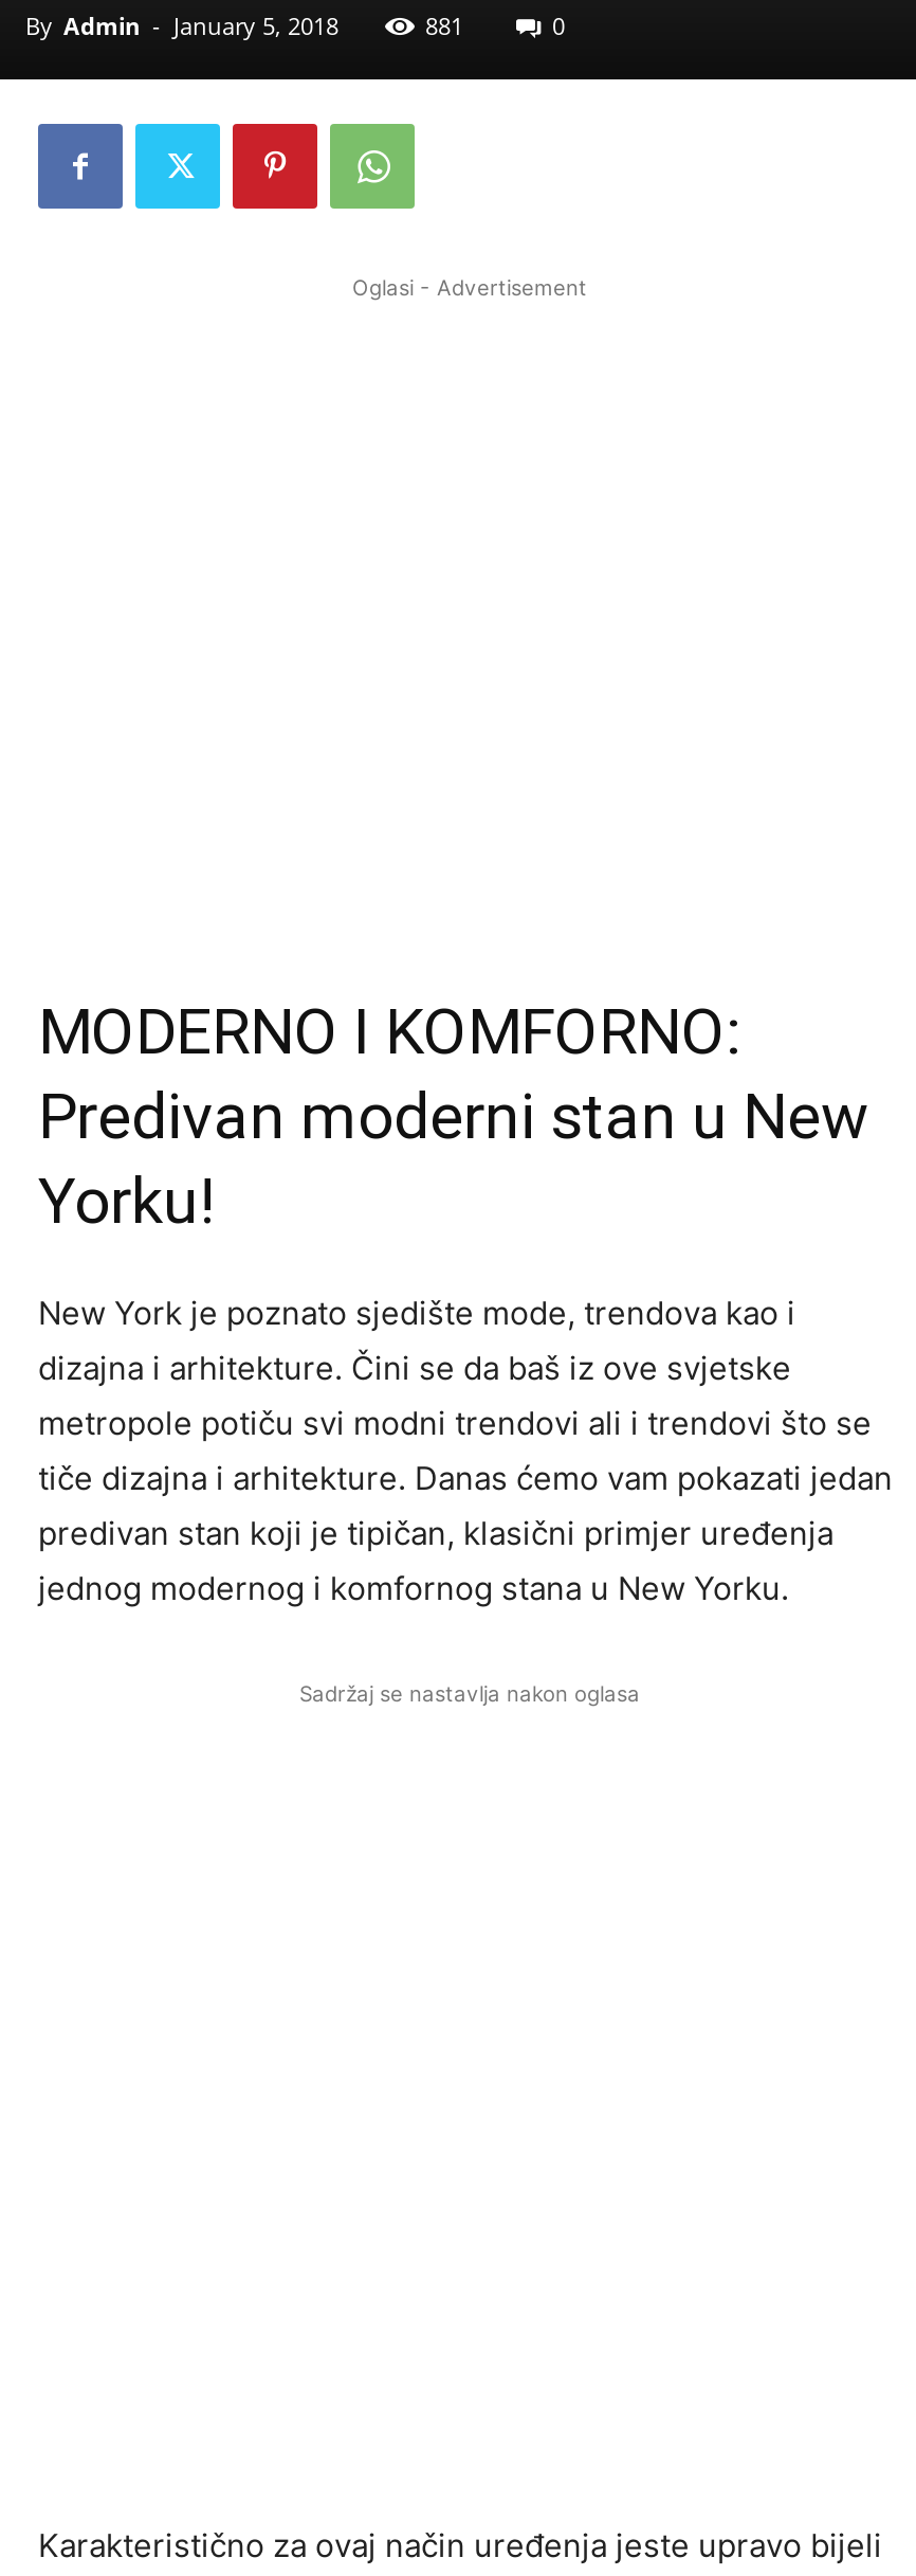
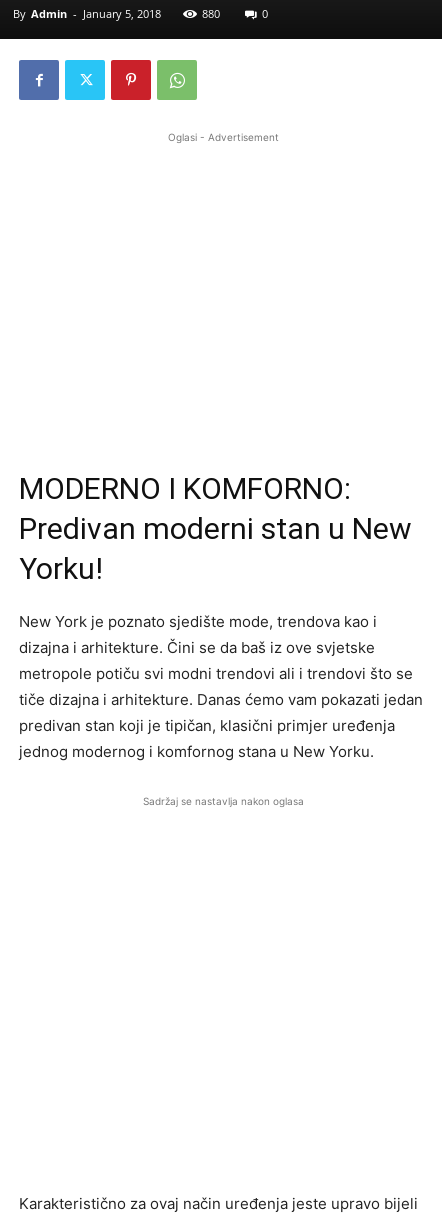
[425,10,463,42] 881 -> [202,6,220,21] 880

